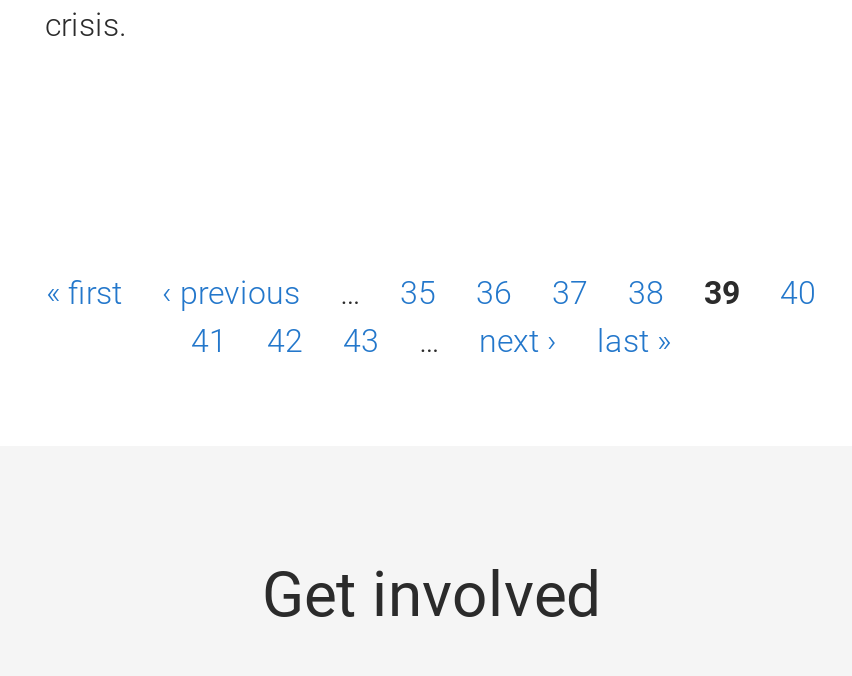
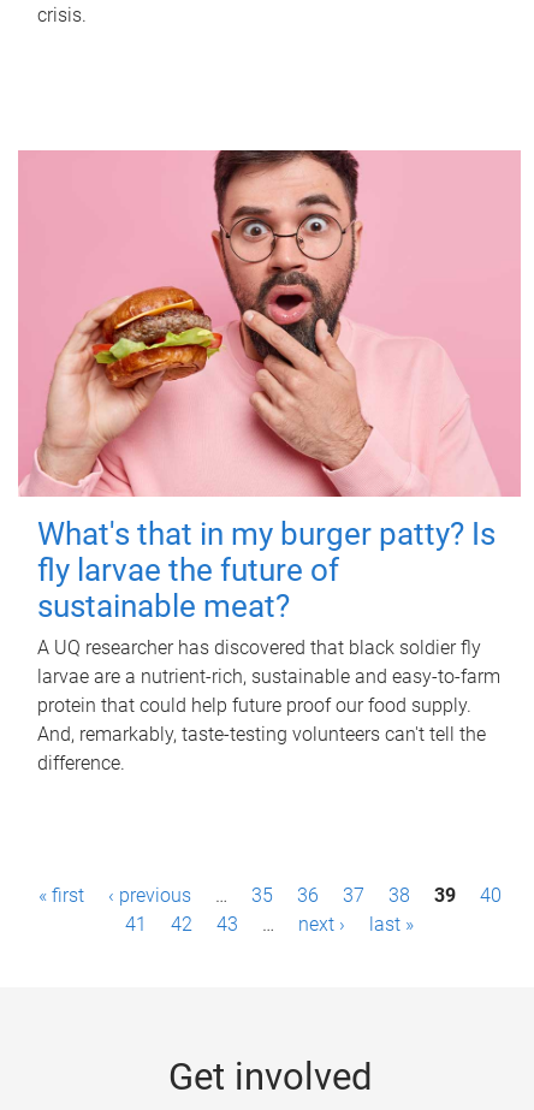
none -> [17,149,521,774] [image] | What's that in my burger patty? Is | fly larvae the future of | sustainable meat? | A UQ researcher has discovered that black soldier fly | larvae are a nutrient-rich, sustainable and easy-to-farm | protein that could help future proof our food supply. | And, remarkably, taste-testing volunteers can't tell the | difference.

